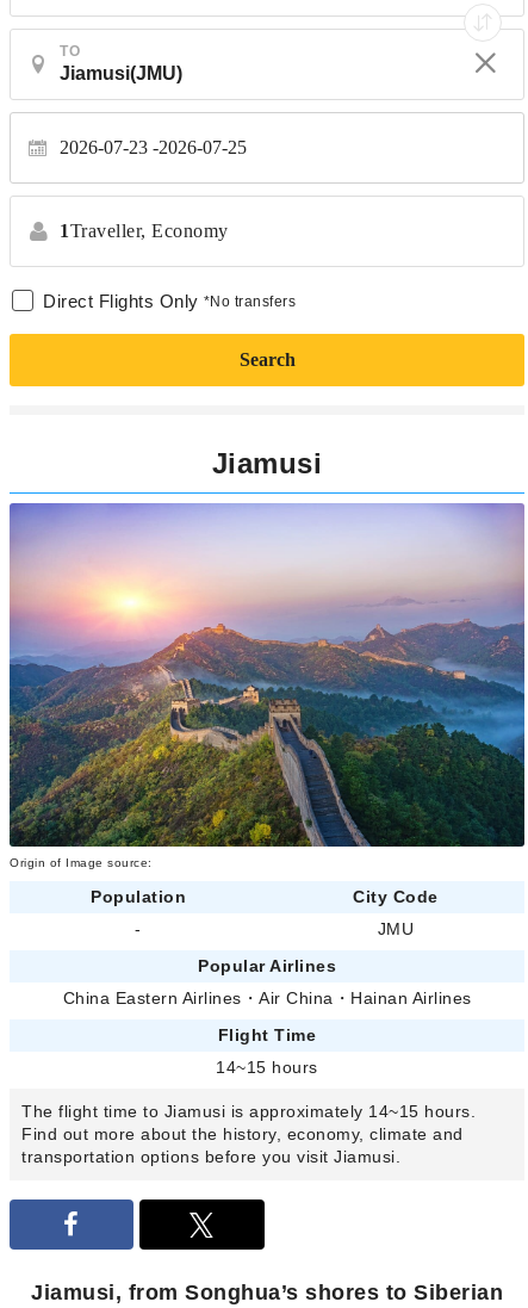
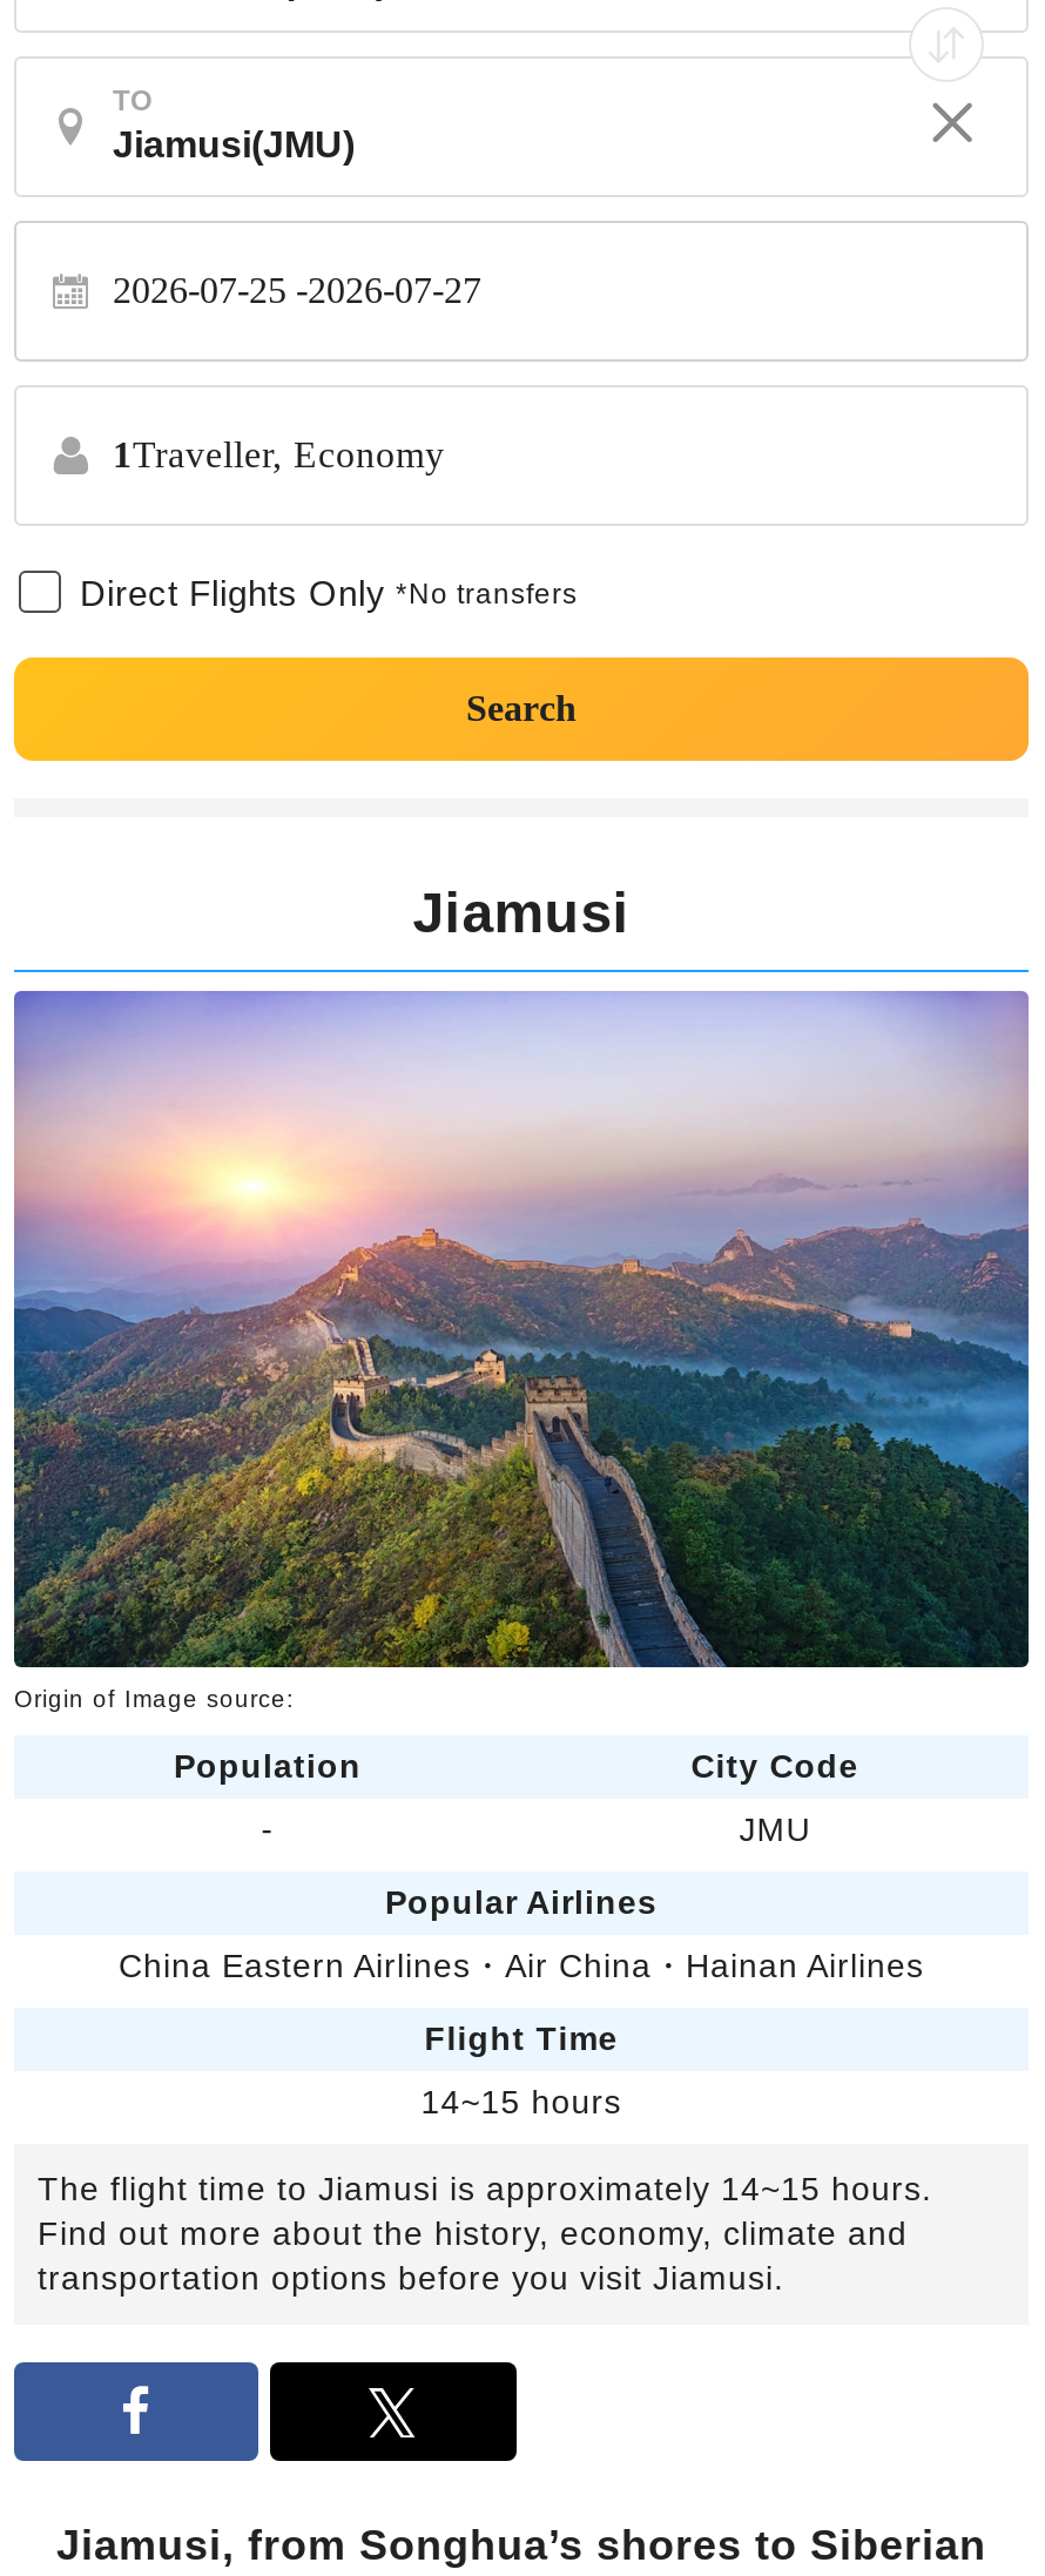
[60,137,247,157] 2026-07-23 -2026-07-25 -> [113,270,481,310] 2026-07-25 -2026-07-27

